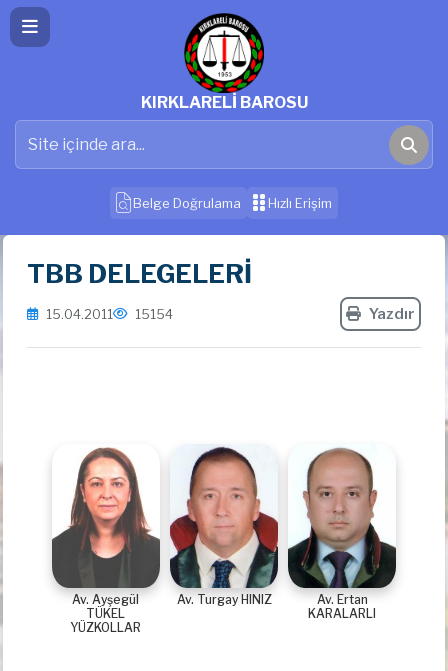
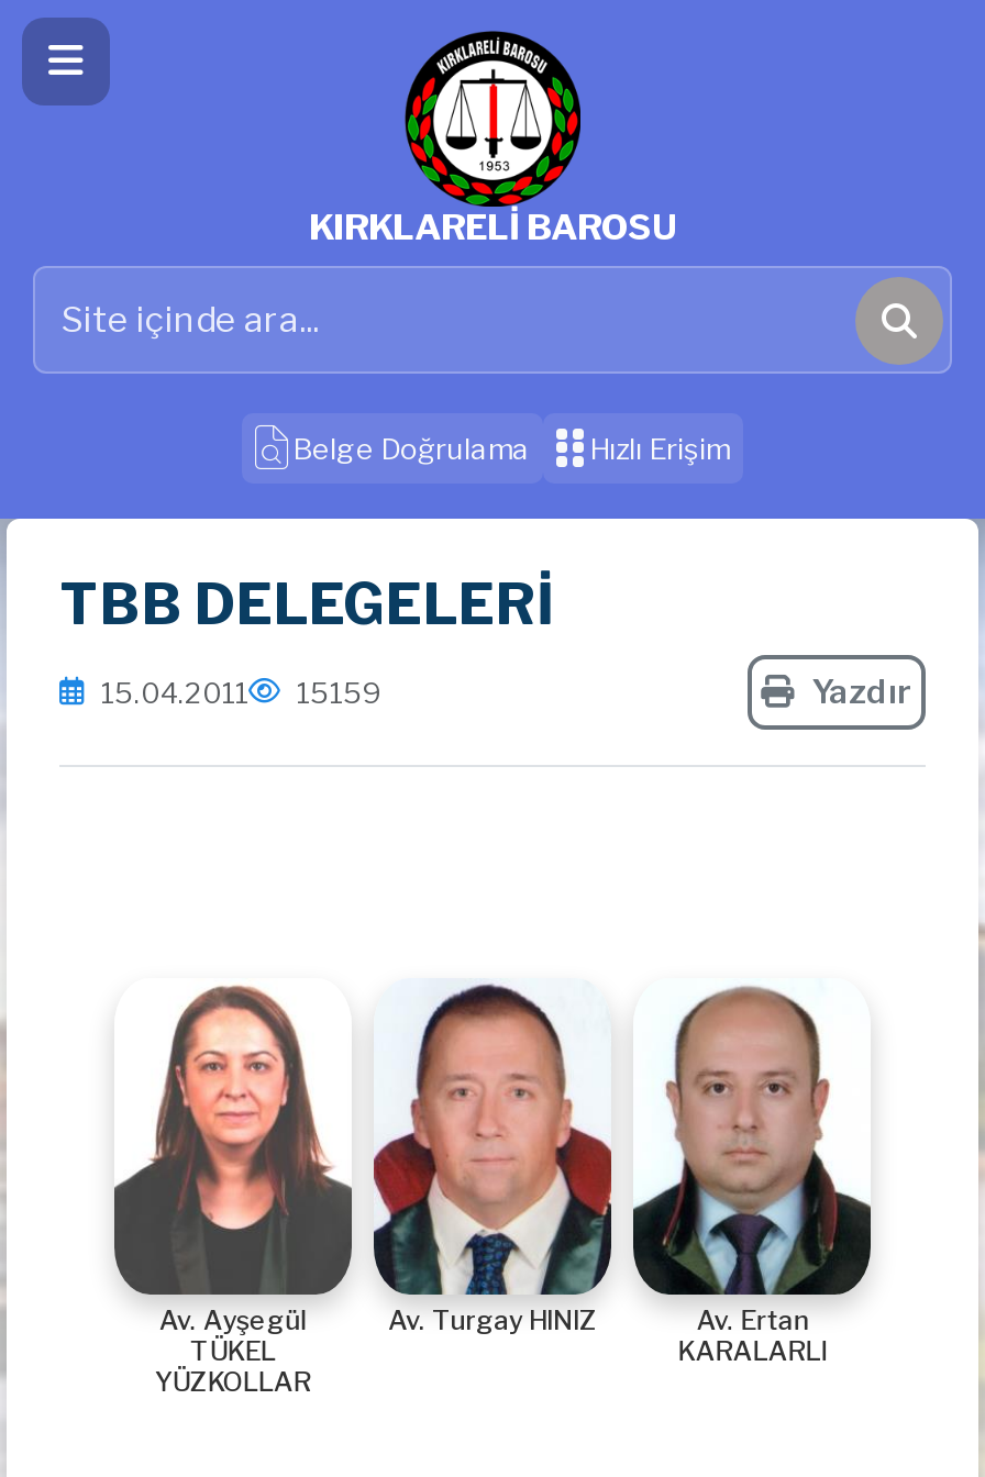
[46,306,173,321] 15.04.2011 15154 -> [101,676,383,709] 15.04.2011 15159

